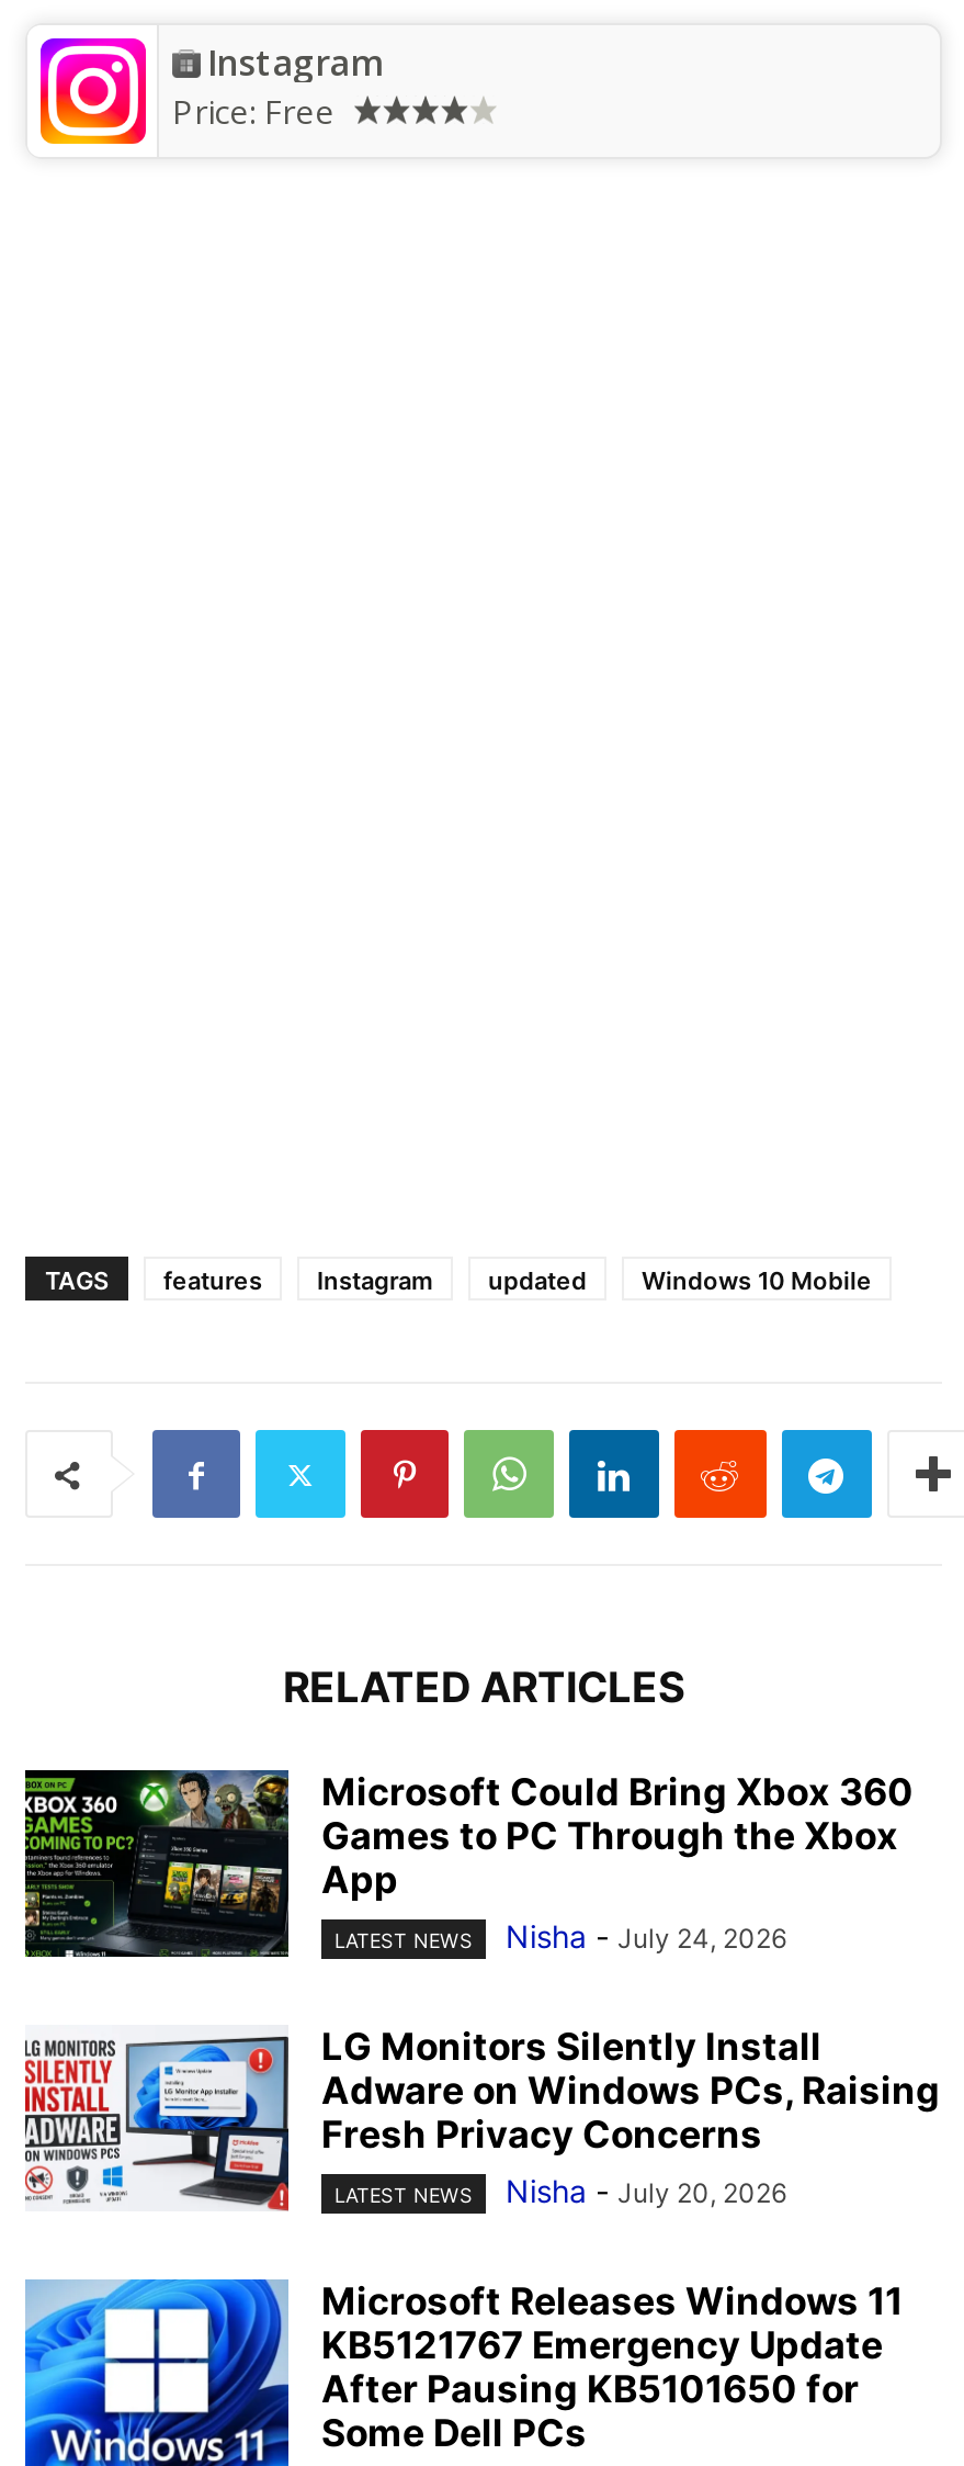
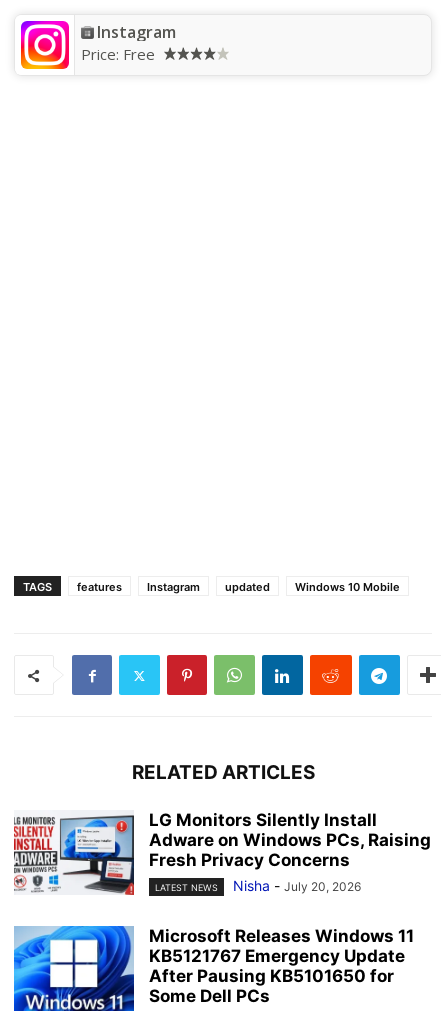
[23,1768,914,1959] [image] | Microsoft Could Bring Xbox 360 | Games to PC Through the Xbox | App | LATEST NEWS | Nisha - July 24, 2026 -> none

